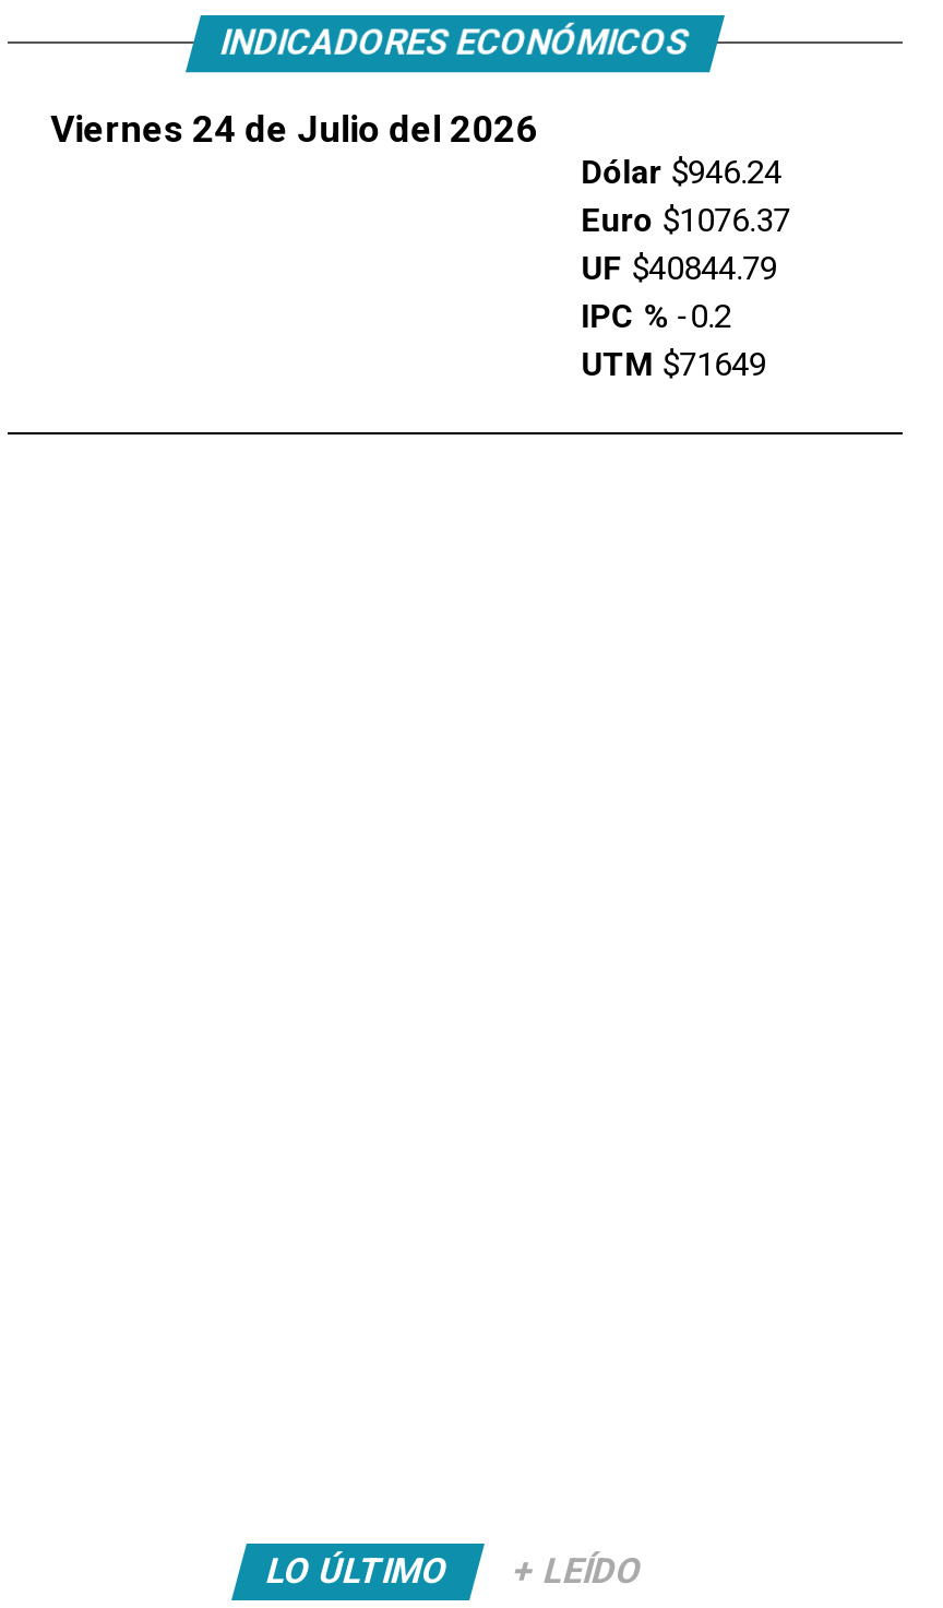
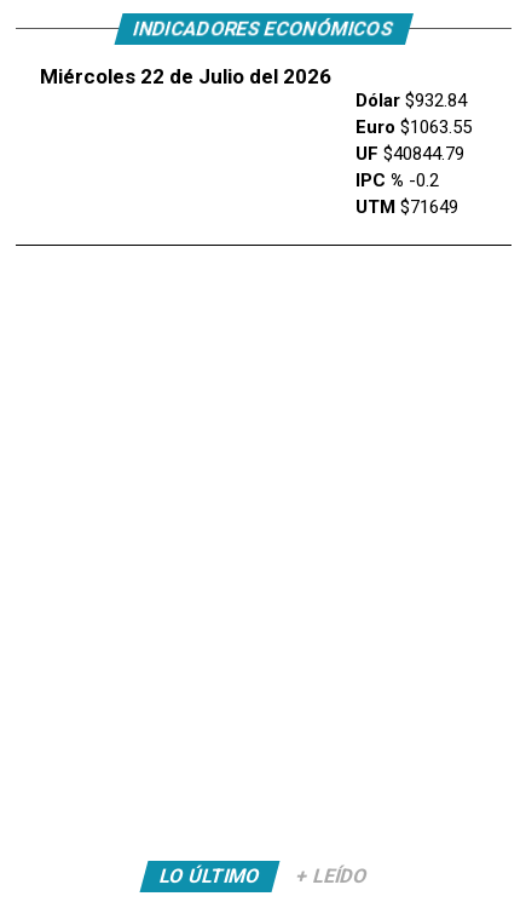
[51,107,537,151] Viernes 24 de Julio del 2026 -> [40,64,331,88] Miércoles 22 de Julio del 2026
[581,153,782,192] Dólar $946.24 -> [355,90,466,111] Dólar $932.84
[581,201,791,240] Euro $1076.37 -> [355,116,471,138] Euro $1063.55

